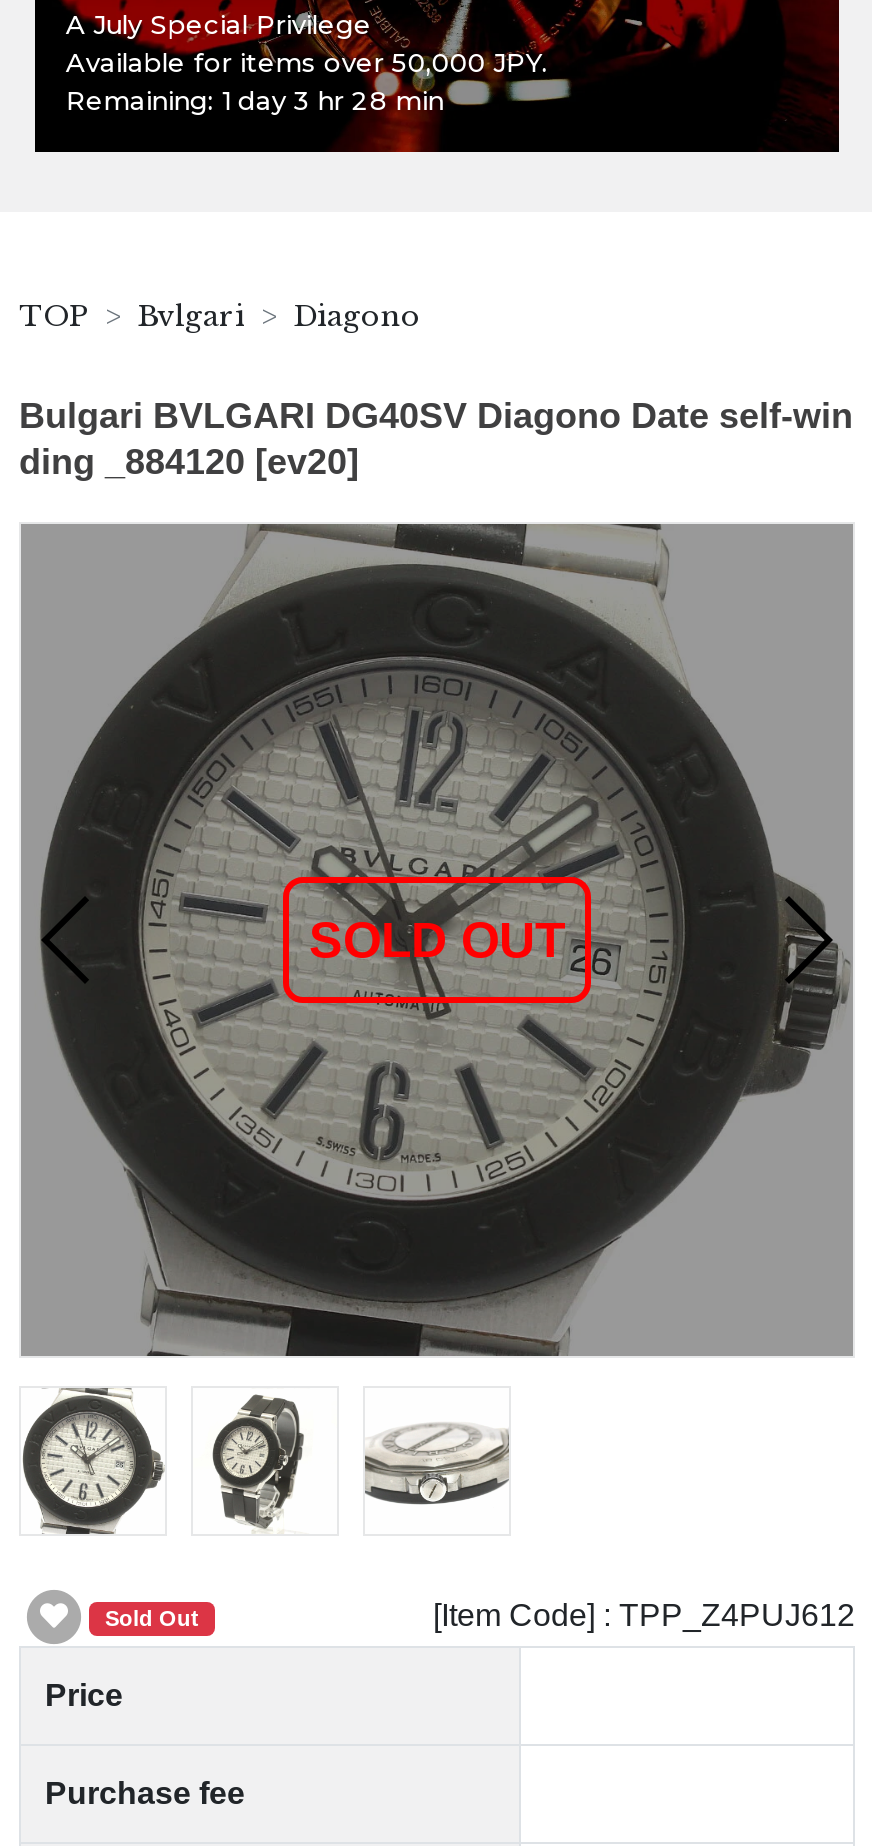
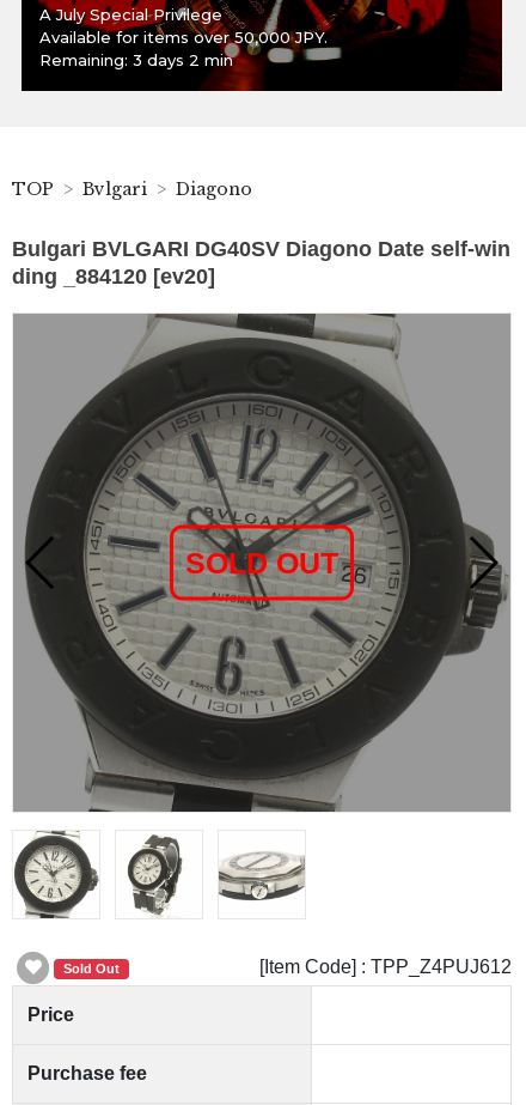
[66,84,444,116] Remaining: 1 day 3 hr 28 min -> [40,50,234,69] Remaining: 3 days 2 min

